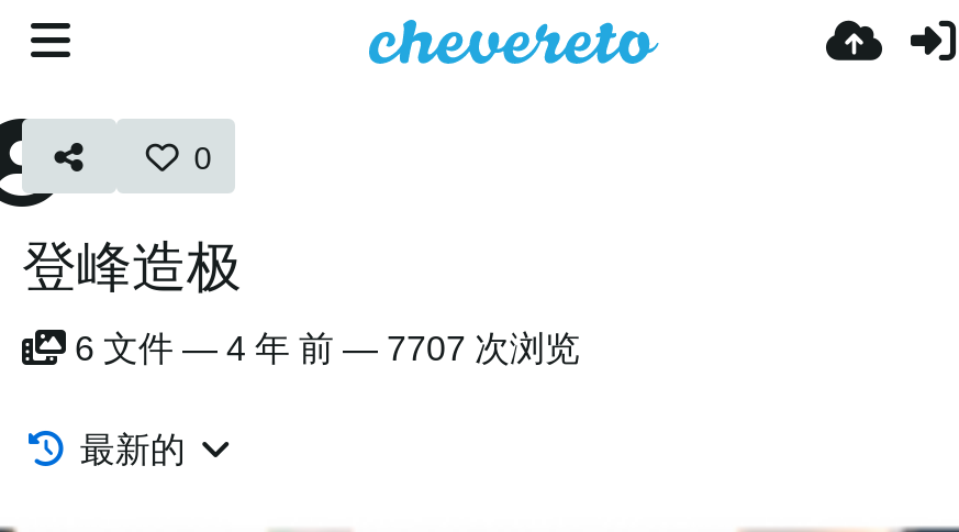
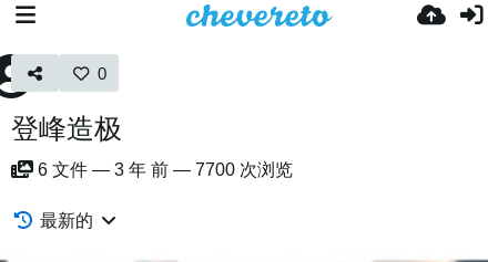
[75,330,580,367] 6 文件— 4 年 前— 7707 次浏览 -> [38,160,293,179] 6 文件— 3 年 前— 7700 次浏览

